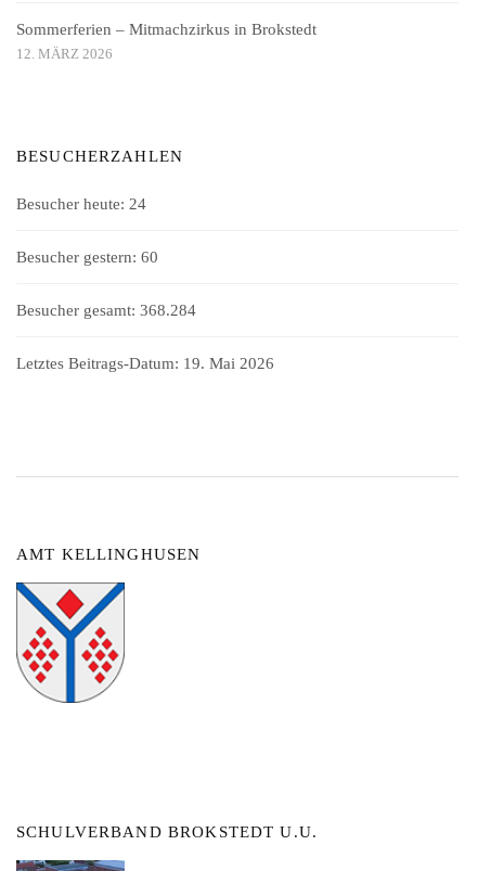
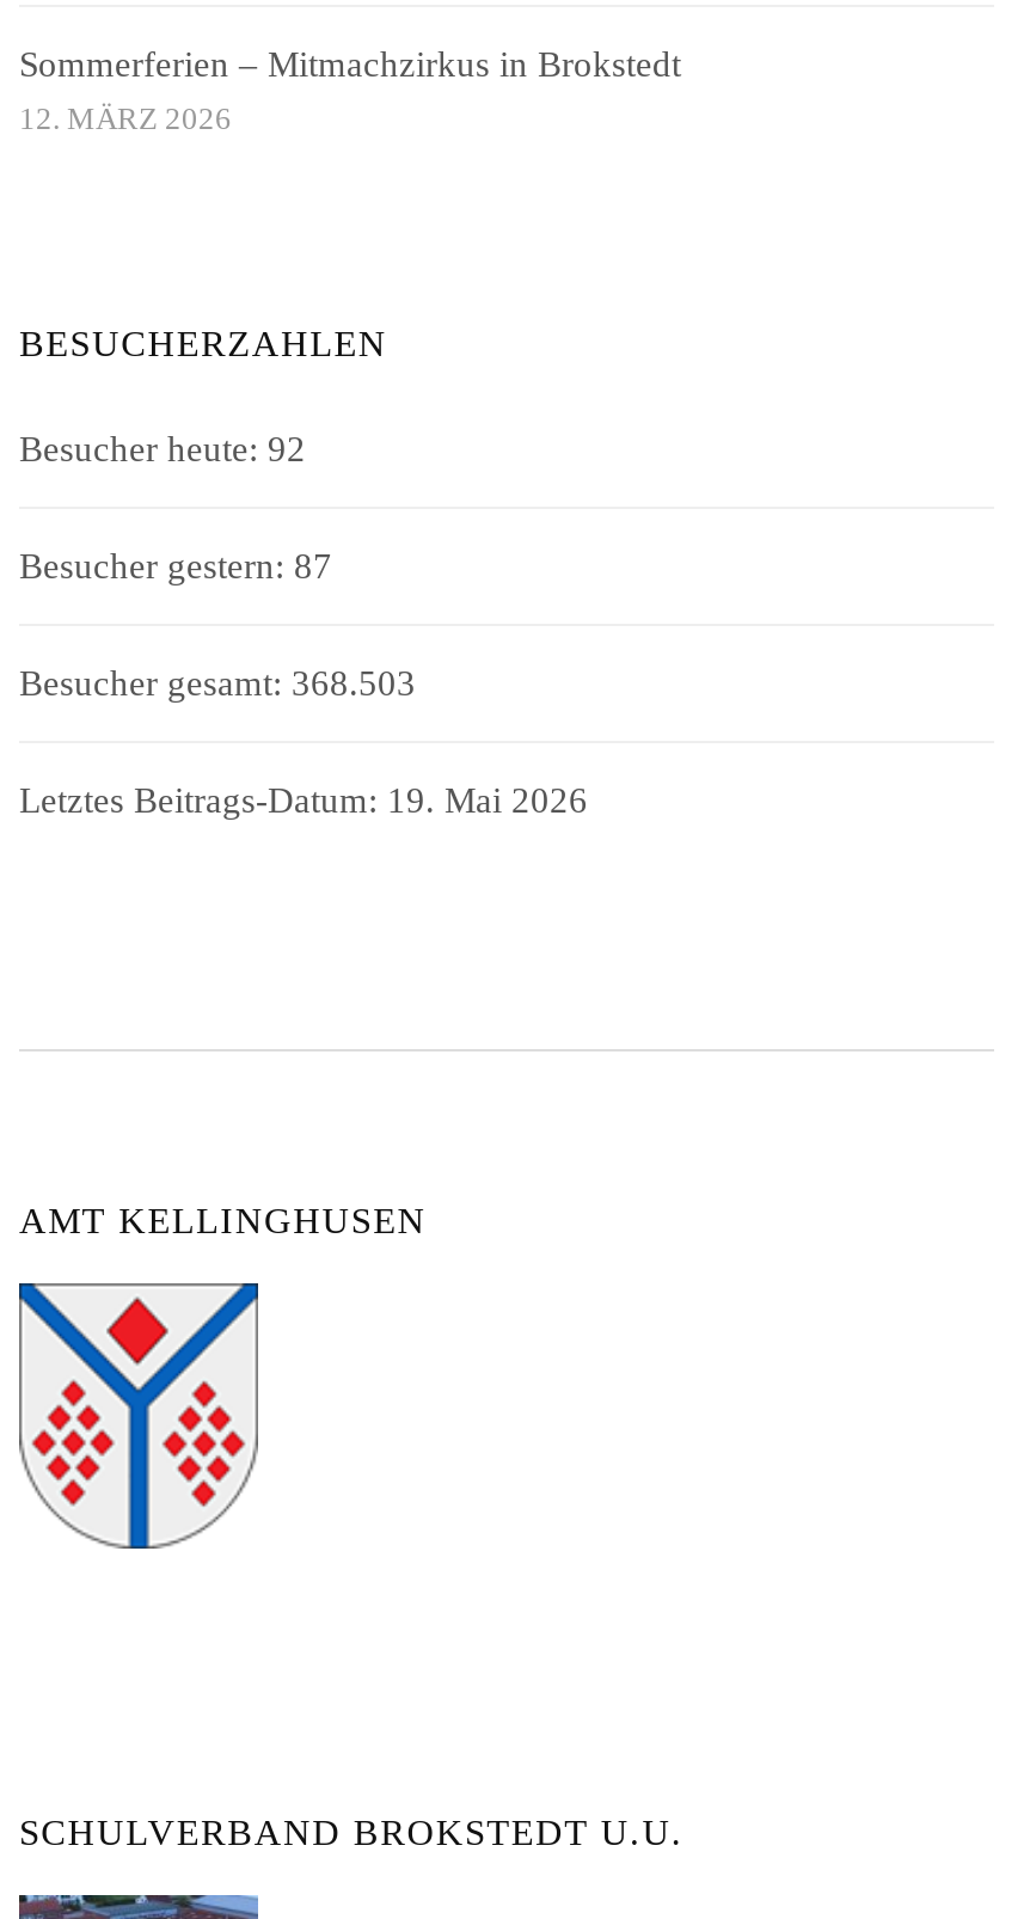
[16,195,146,213] Besucher heute: 24 -> [19,430,306,468] Besucher heute: 92
[16,248,158,266] Besucher gestern: 60 -> [19,547,332,585] Besucher gestern: 87
[16,302,196,319] Besucher gesamt: 368.284 -> [19,664,416,703] Besucher gesamt: 368.503

